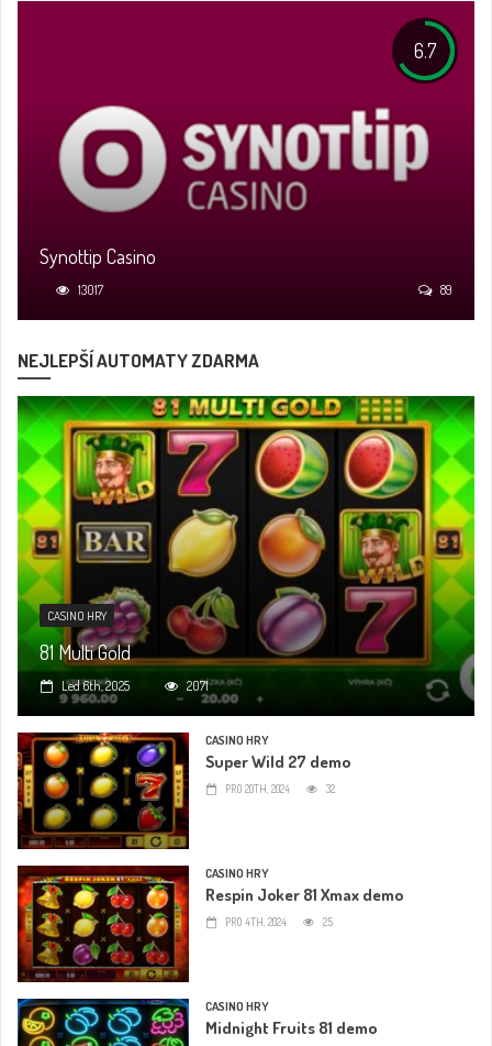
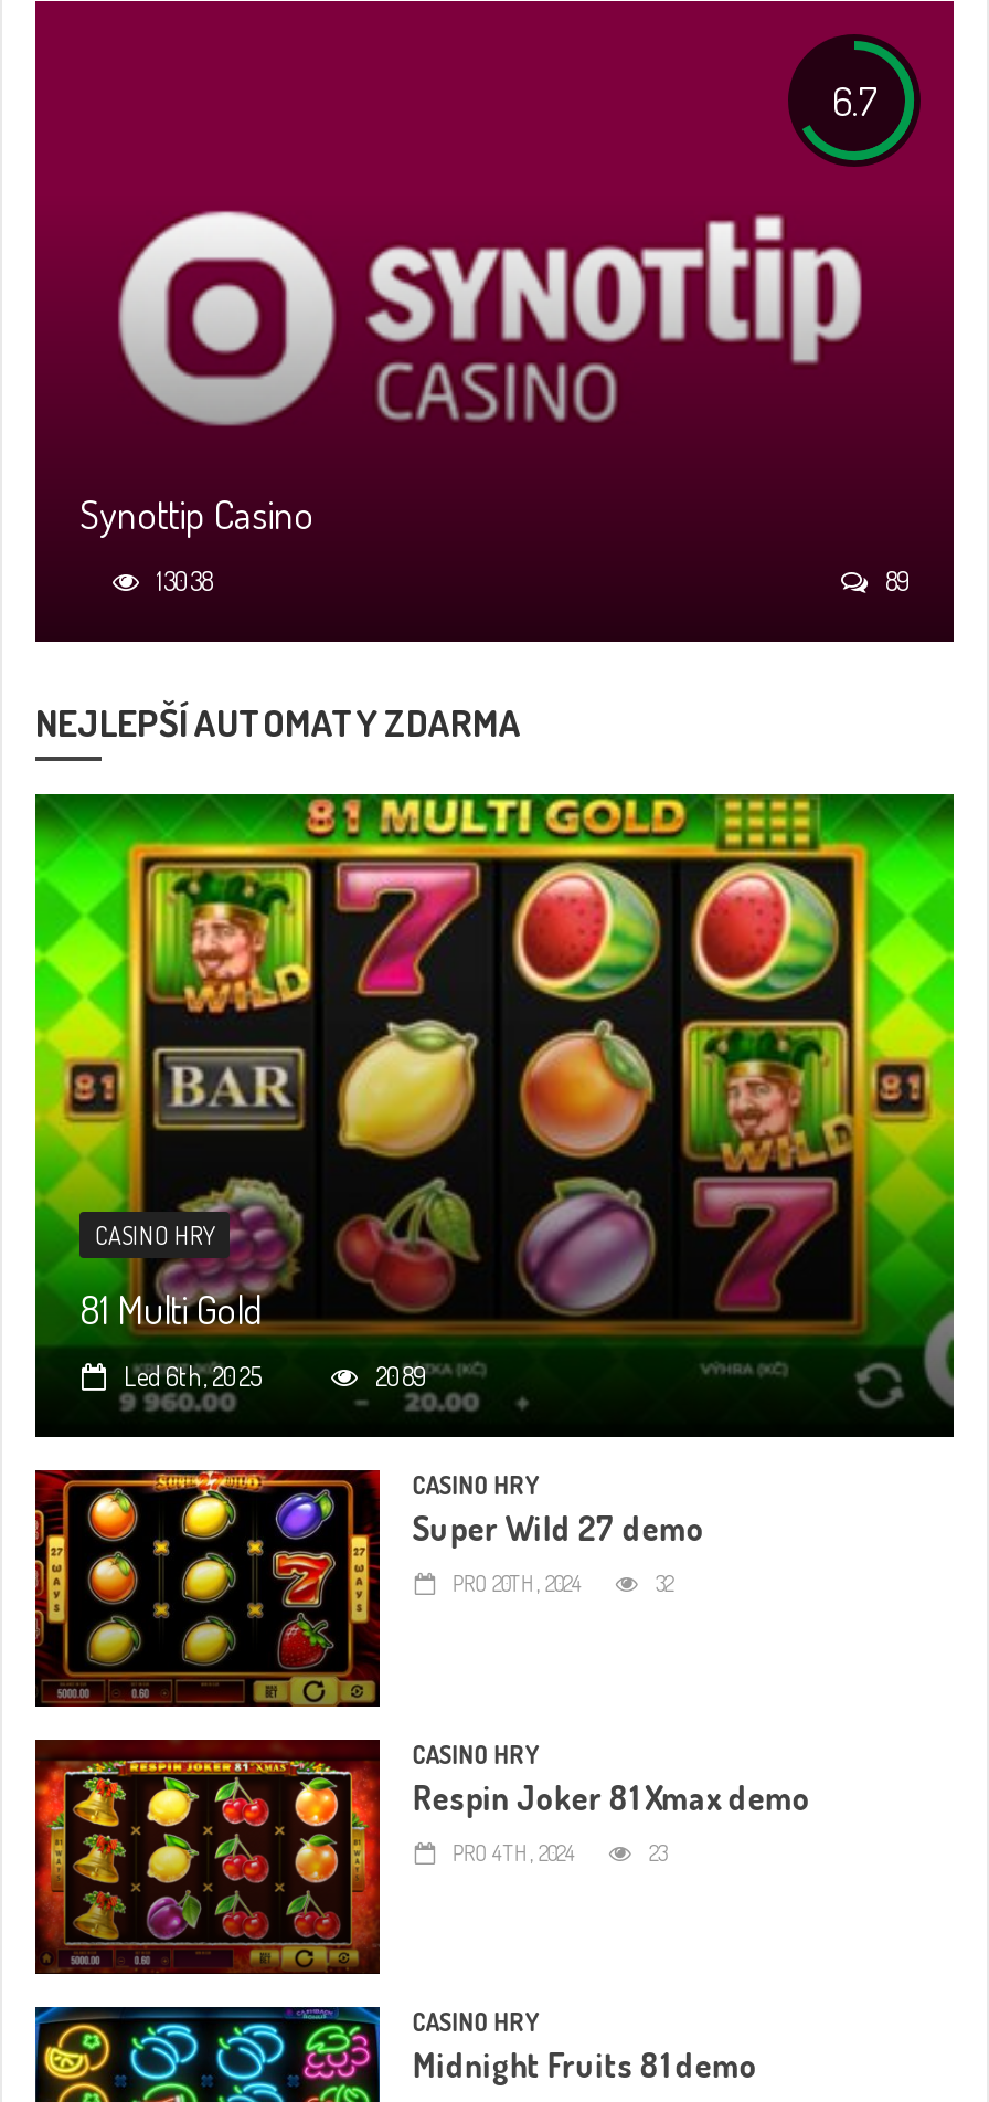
[78,281,103,298] 13017 -> [157,565,212,598] 13038
[187,677,209,694] 2071 -> [375,1360,426,1394] 2089
[323,915,333,928] 25 -> [649,1839,666,1865] 23

